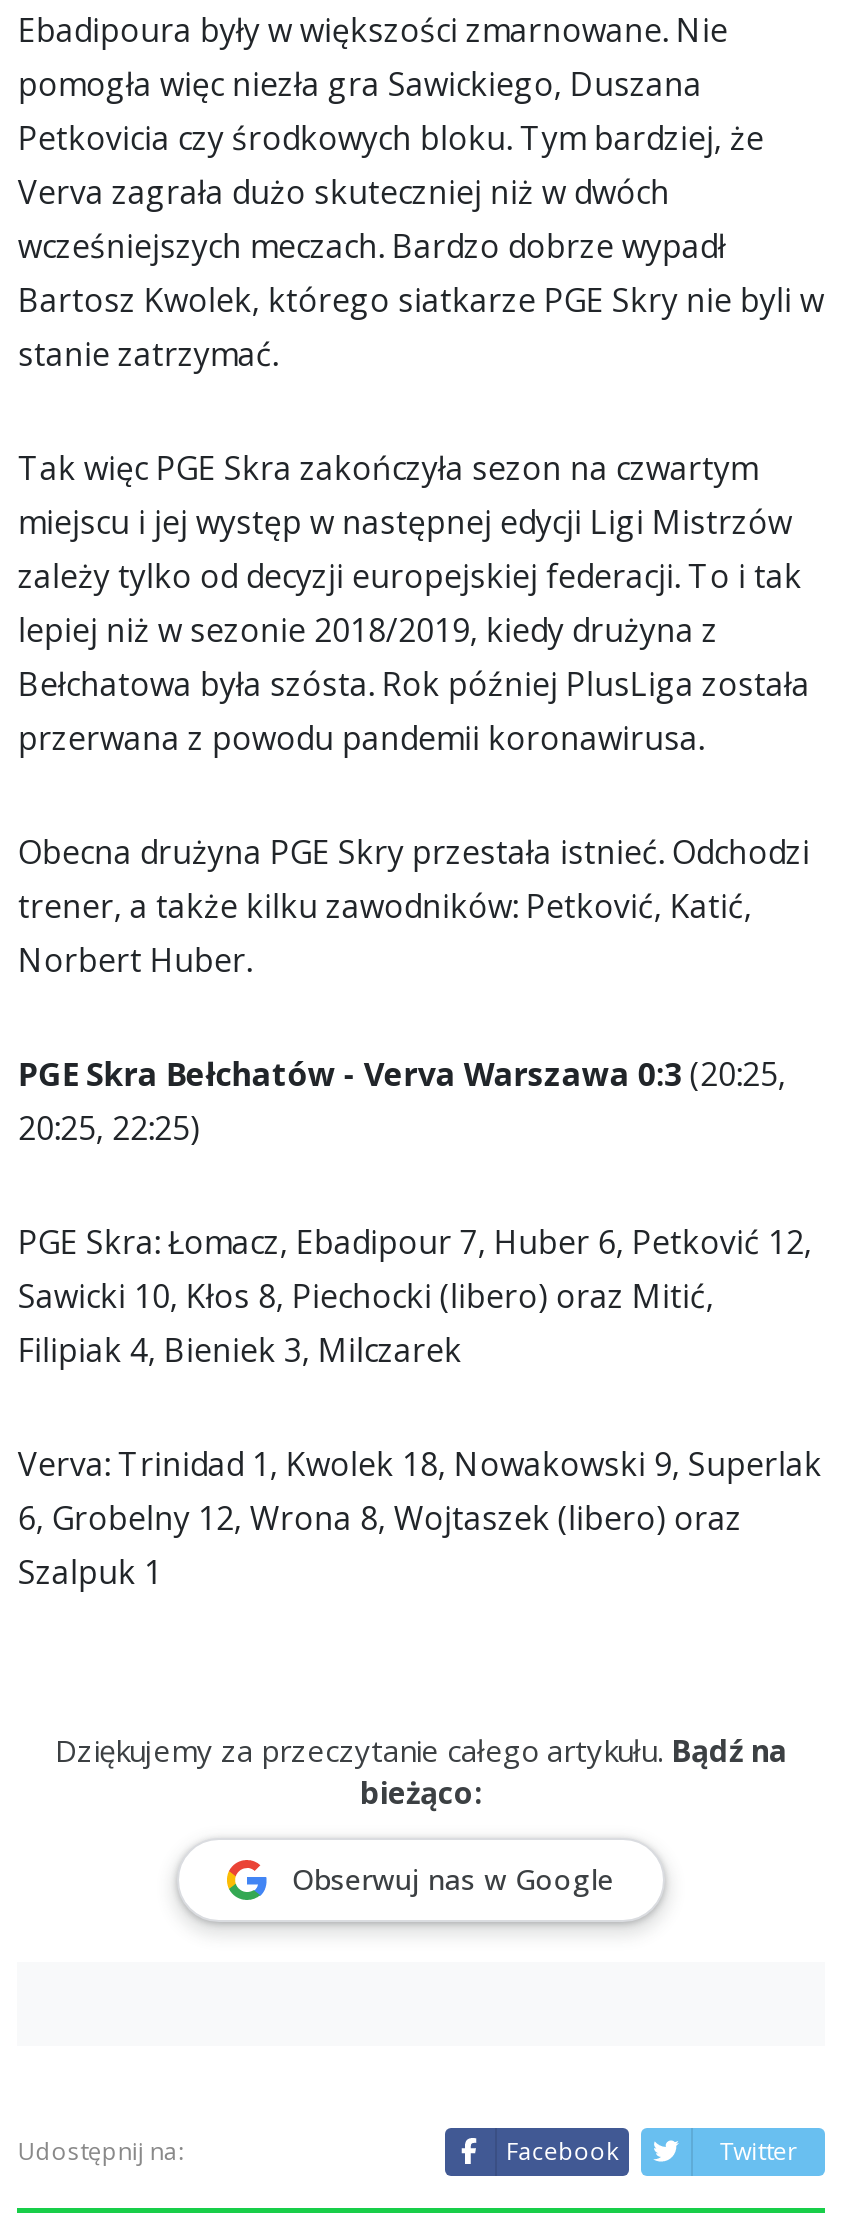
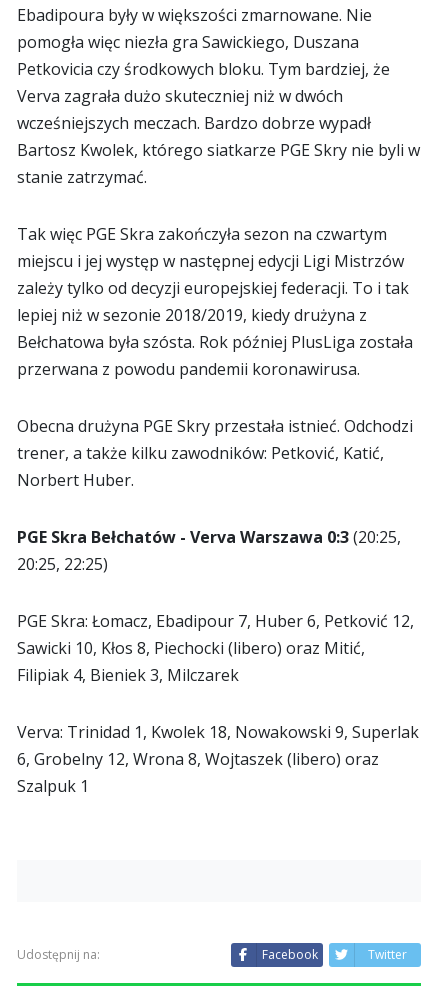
[55,1730,787,1898] Dziękujemy za przeczytanie całego artykułu. Bądź na | bieżąco: | Obserwuj nas w Google -> none

